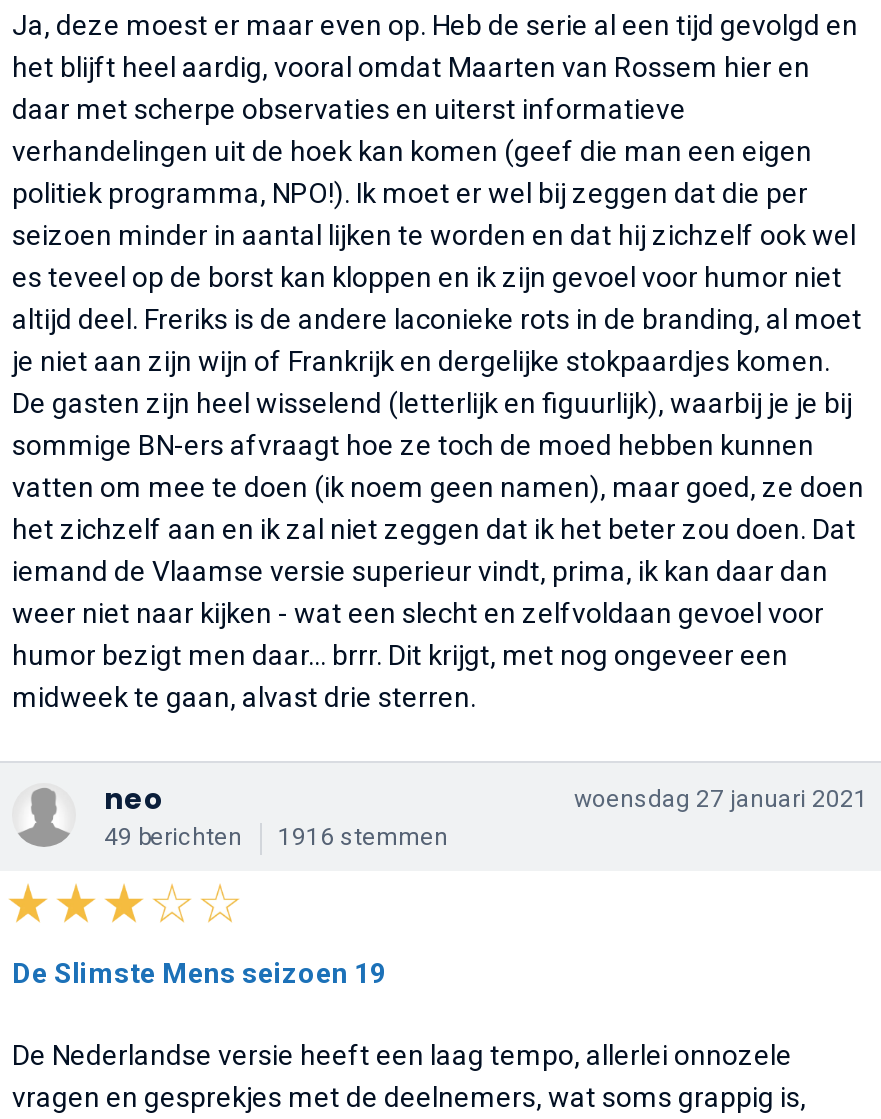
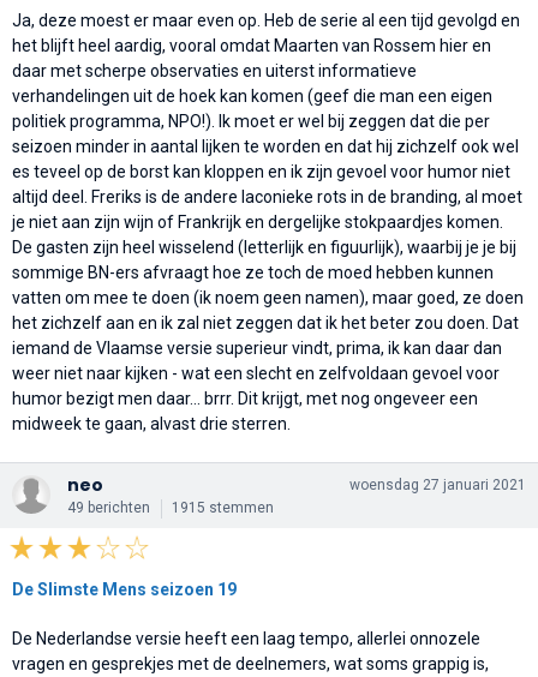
[104,823,448,851] 49 berichten 1916 stemmen -> [67,499,274,516] 49 berichten 1915 stemmen

